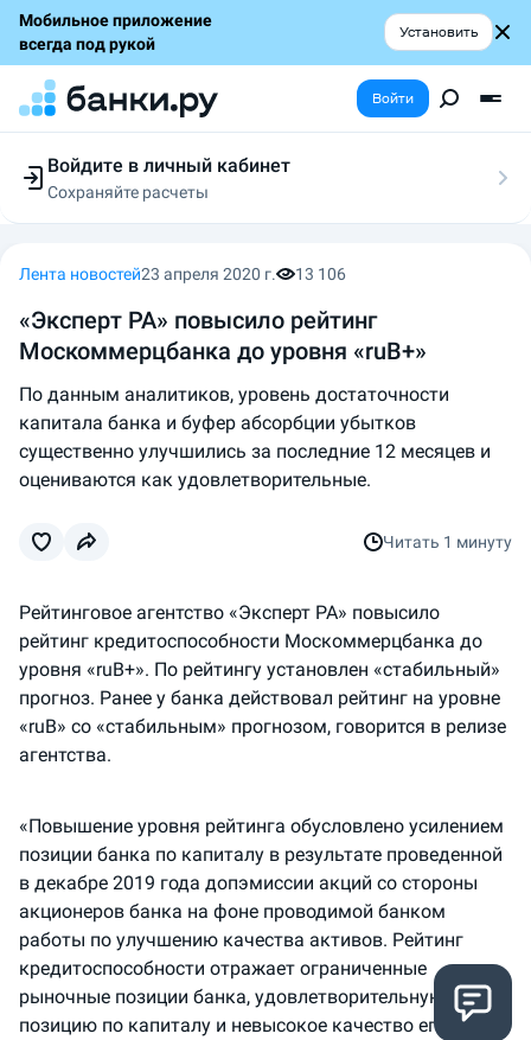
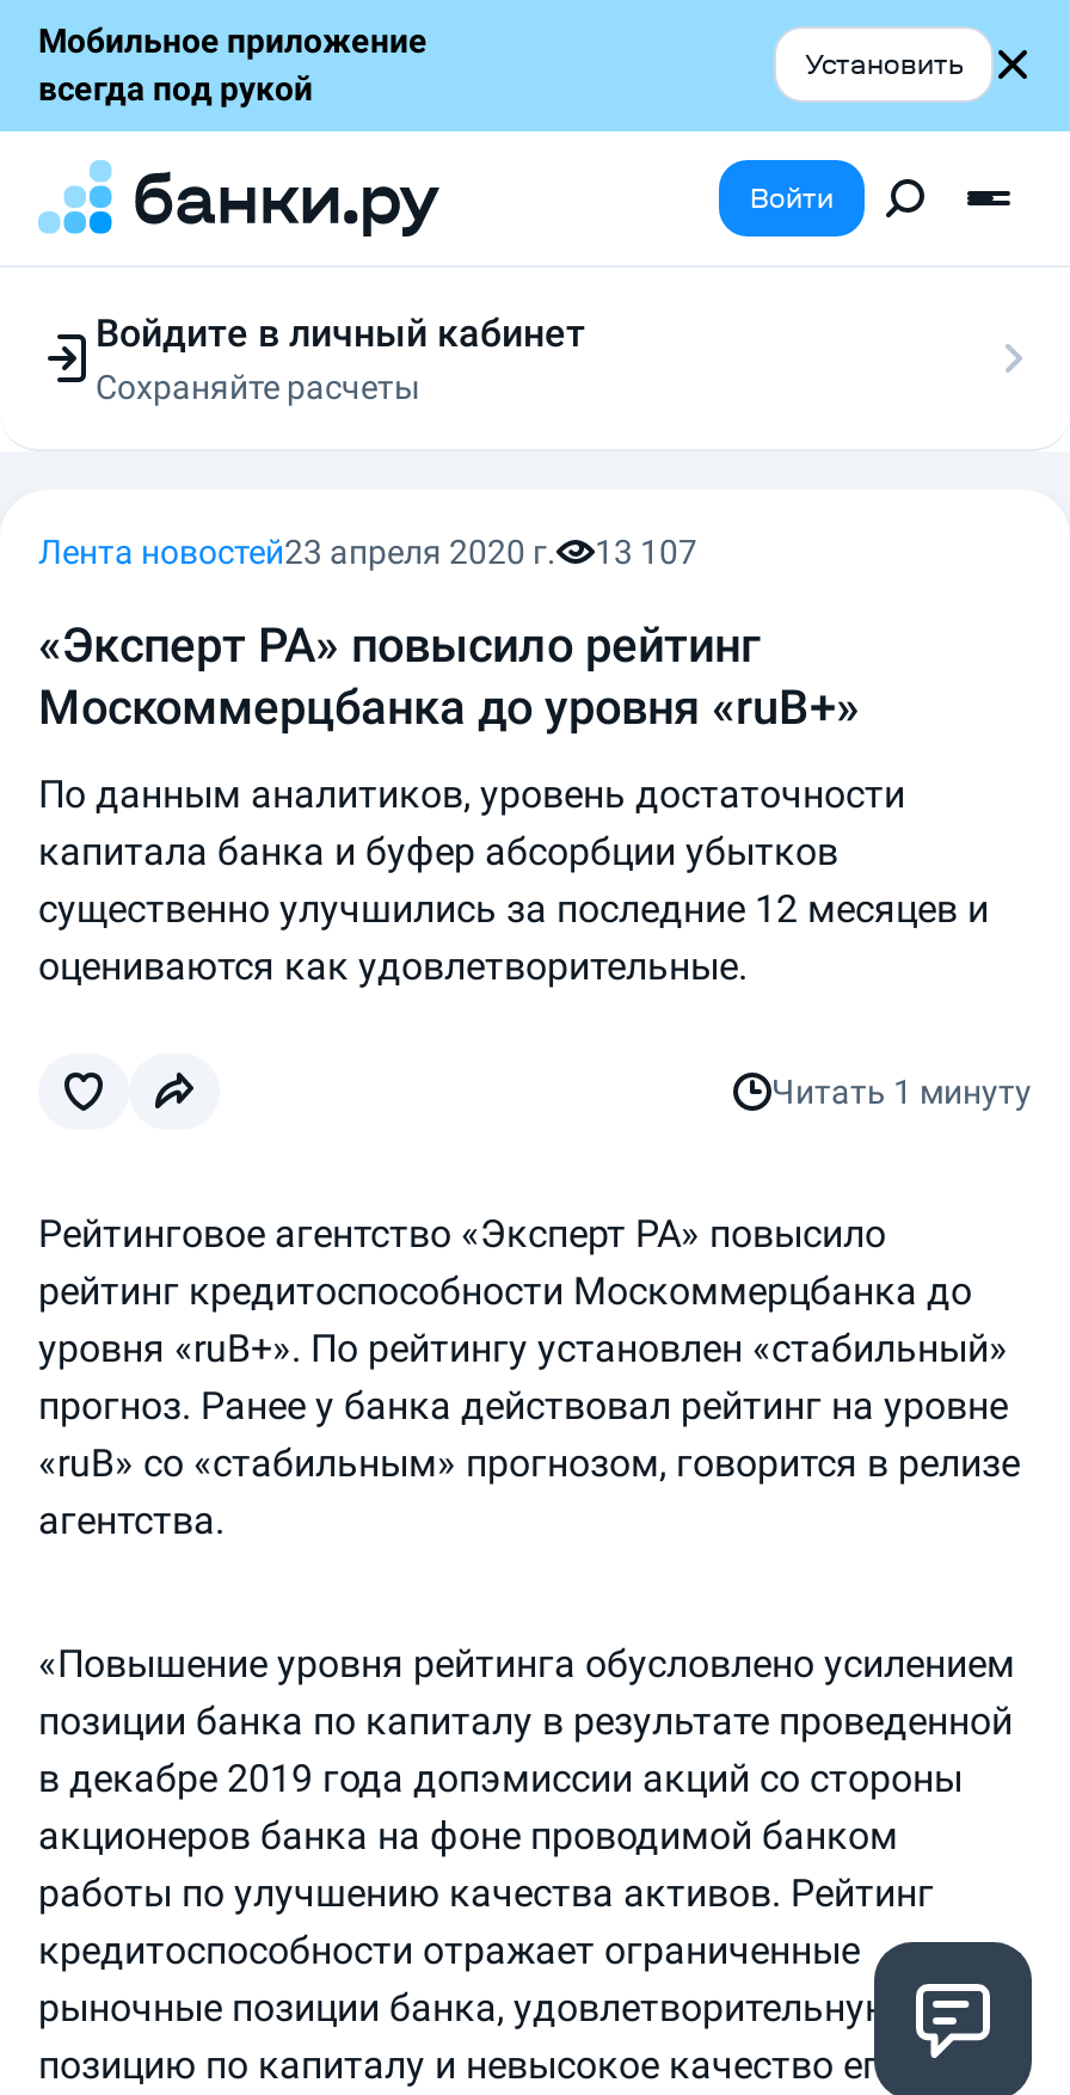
[19,264,346,283] Лента новостей23 апреля 2020 г. 13 106 -> [38,533,697,571] Лента новостей23 апреля 2020 г. 13 107

